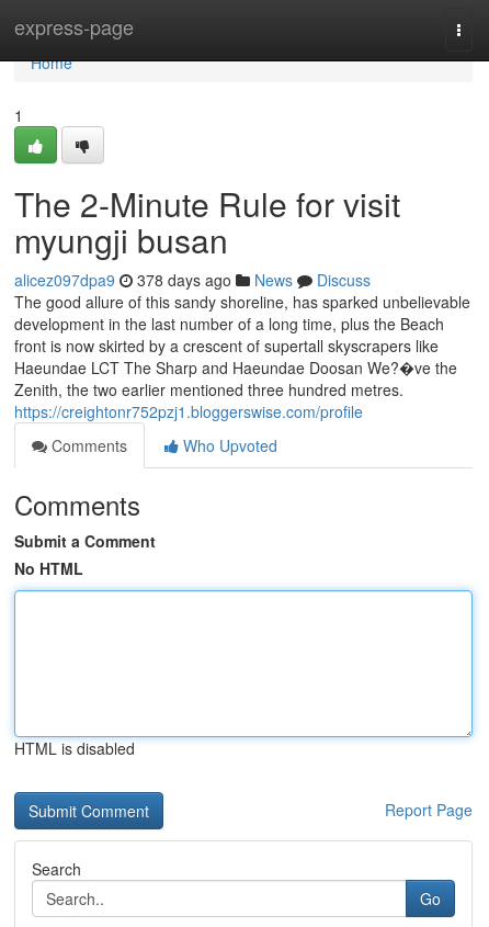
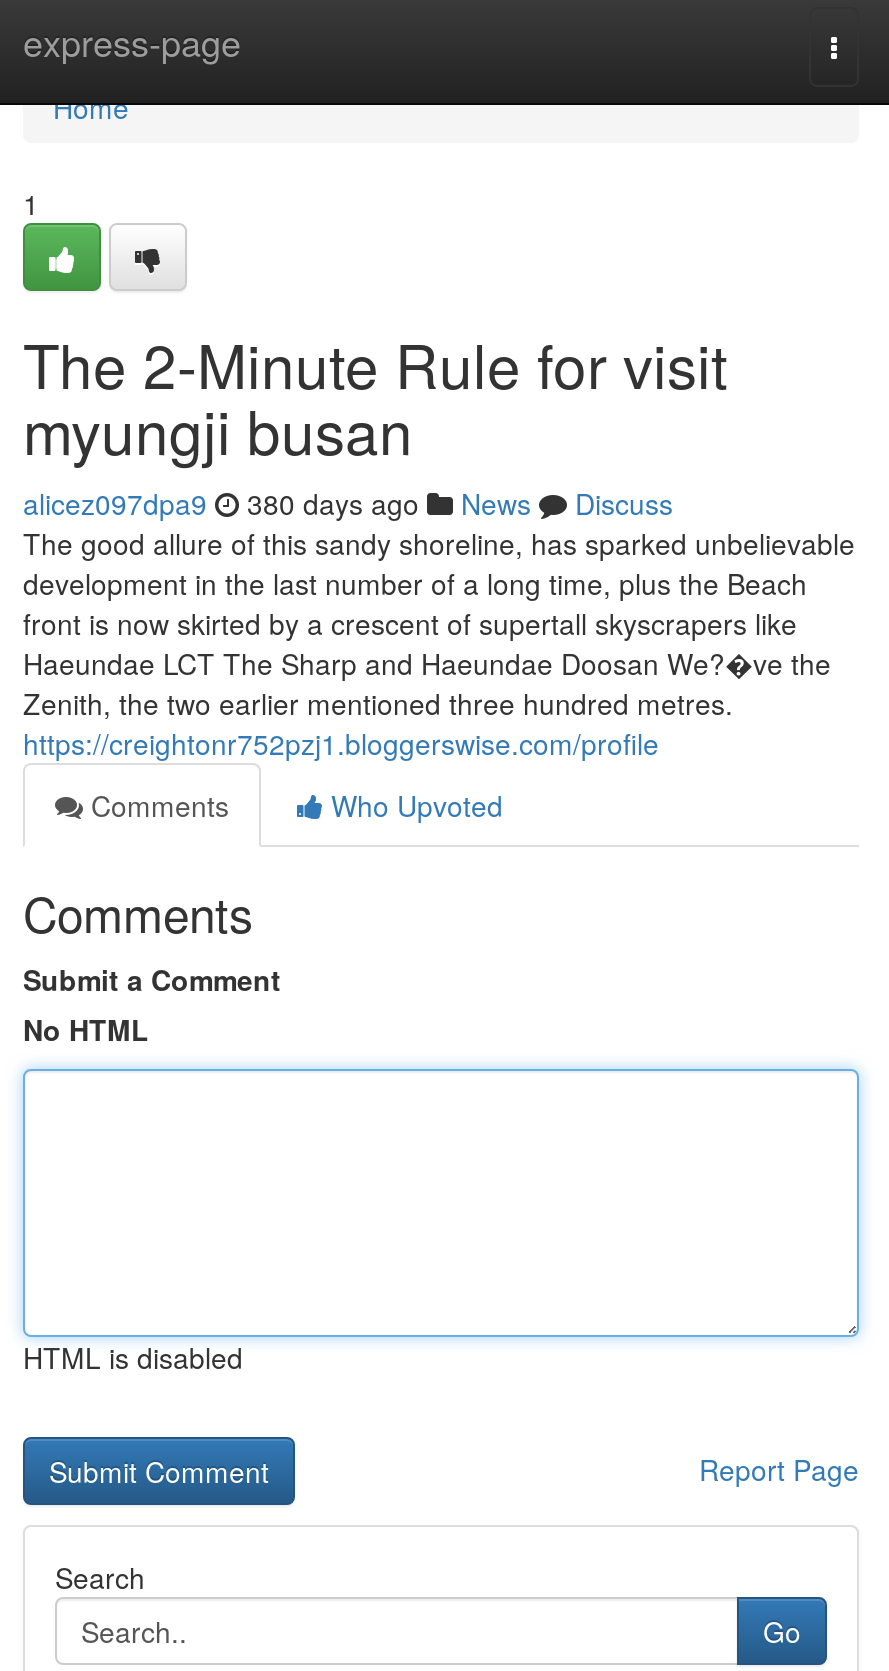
[14,269,371,291] alicez097dpa9 378 days ago News Discuss -> [23,483,673,523] alicez097dpa9 380 days ago News Discuss

